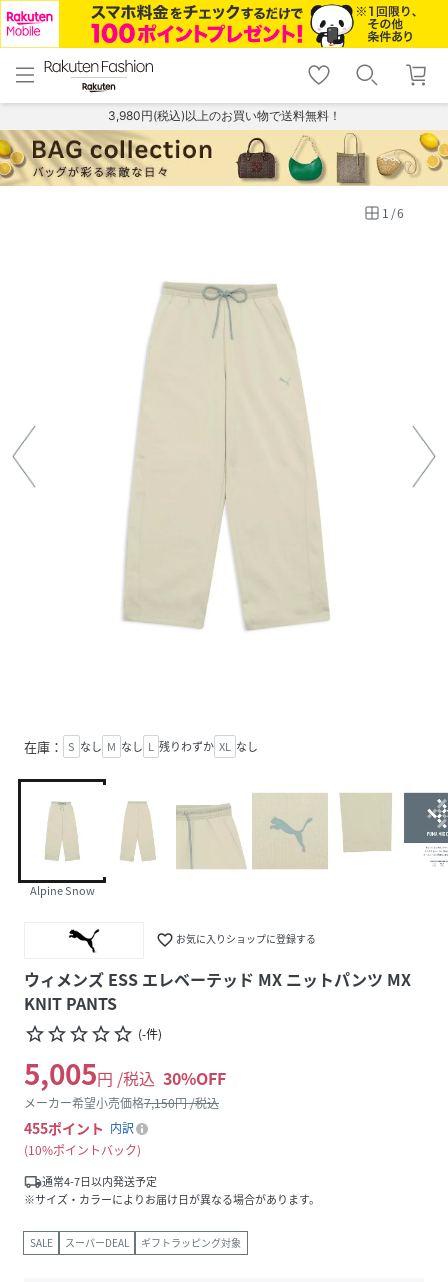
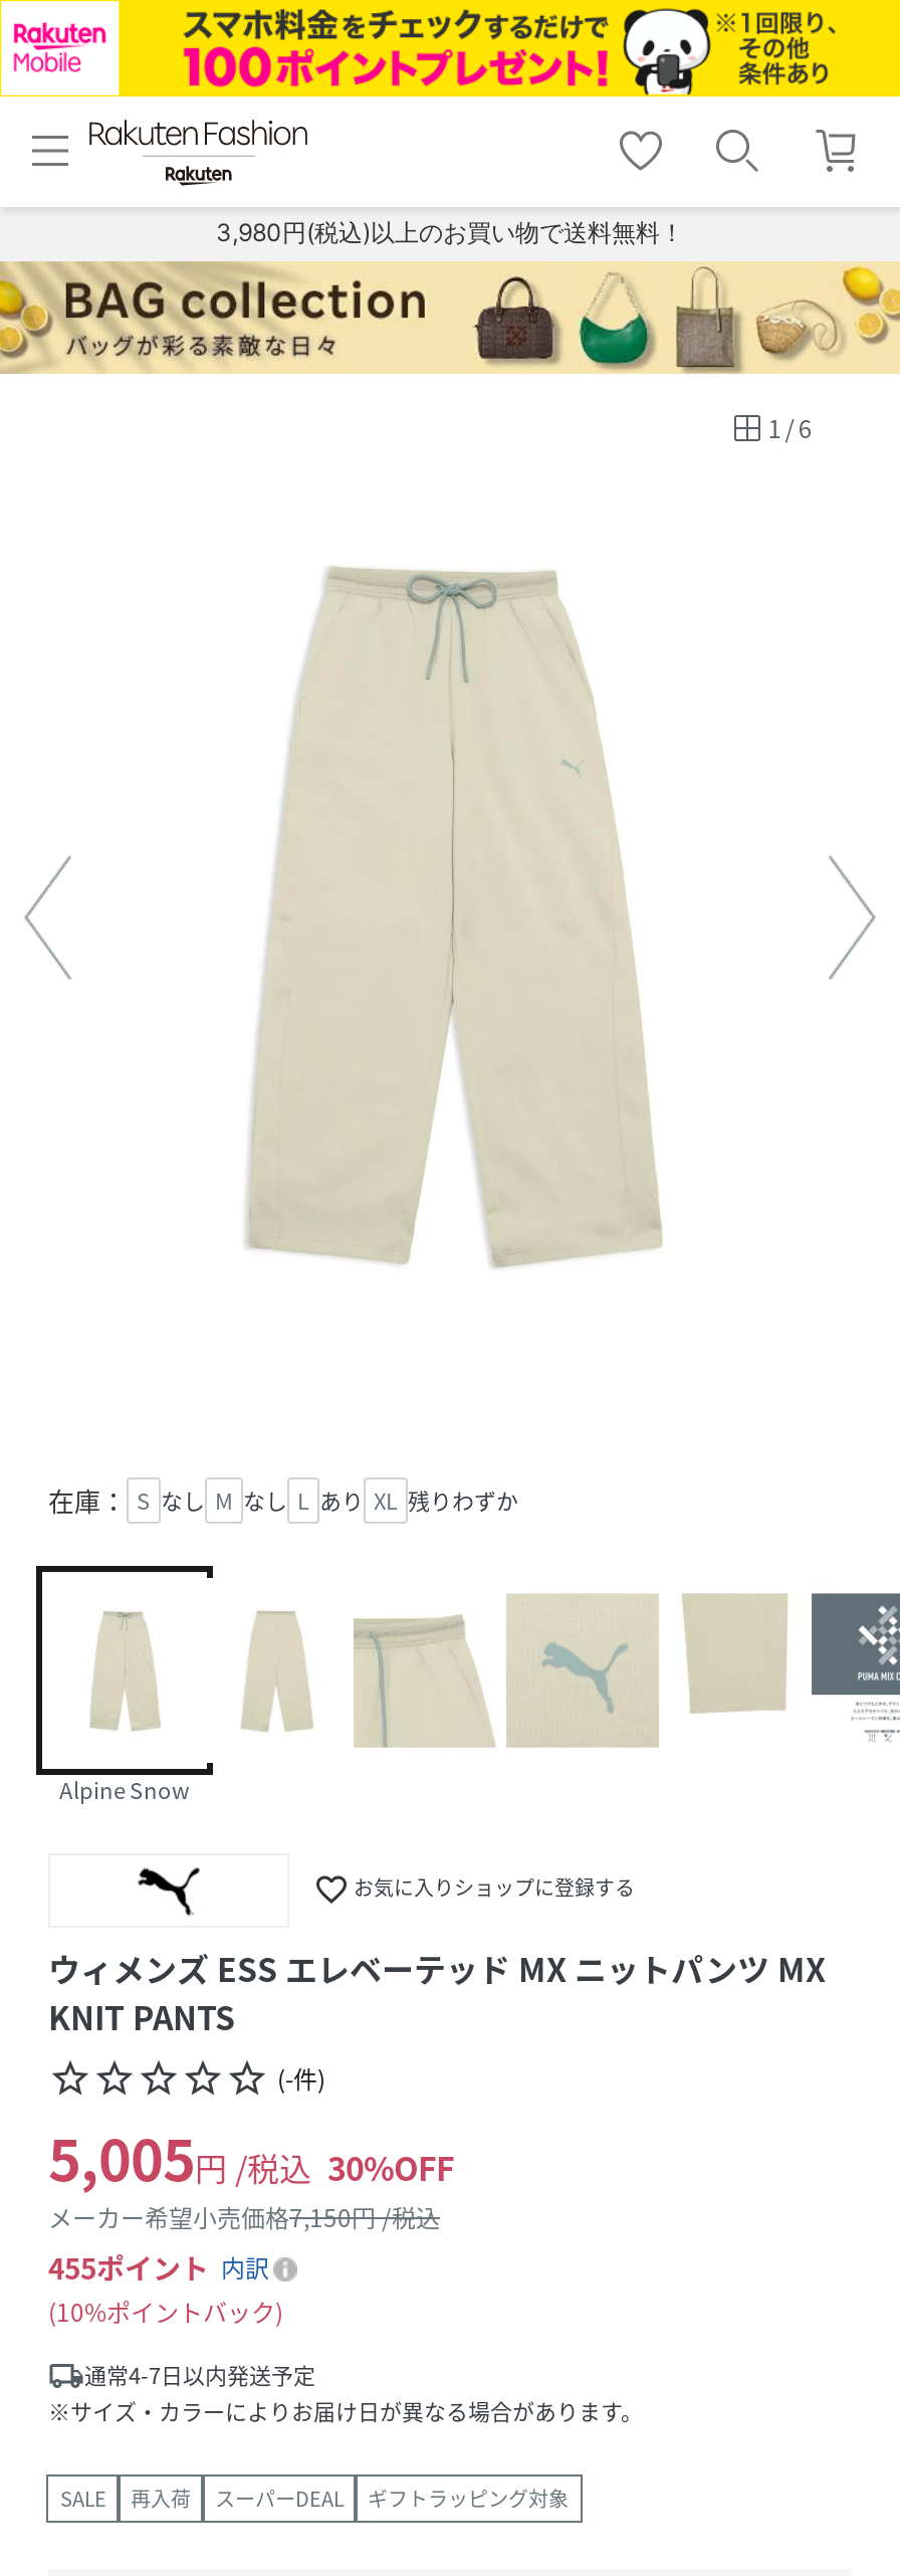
[24,737,258,756] 在庫： S なし M なし L 残りわずか XL なし -> [48,1482,518,1520] 在庫： S なし M なし L あり XL 残りわずか
none -> [131,2482,191,2512] 再入荷

